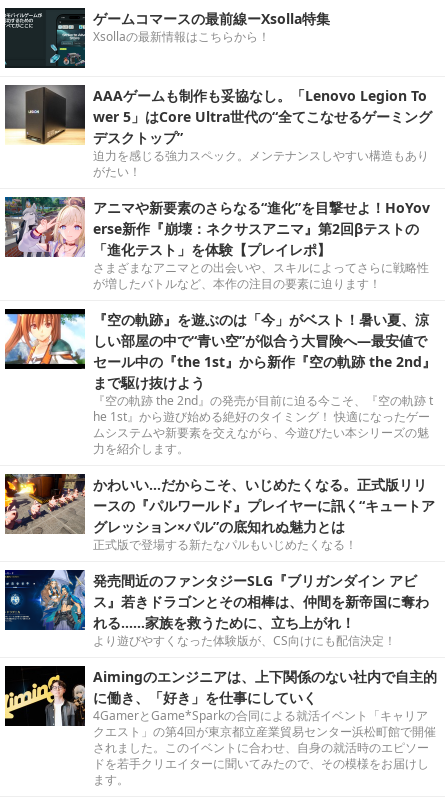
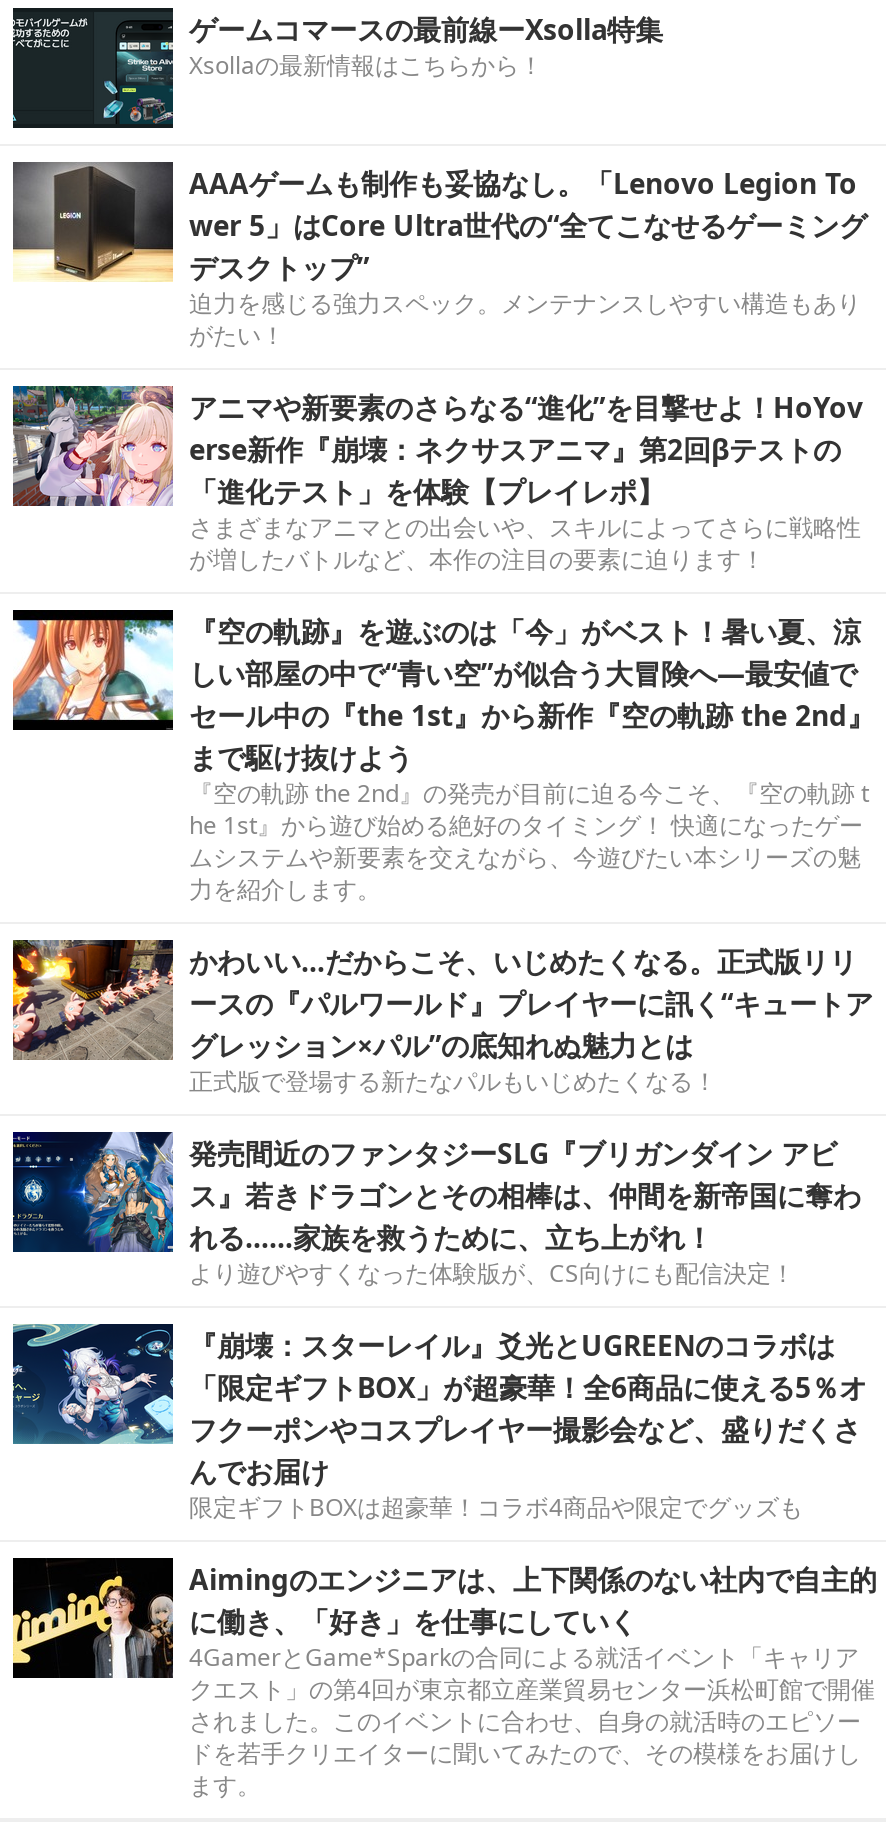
none -> [11,1322,867,1523] [image] | 『崩壊：スターレイル』爻光とUGREENのコラボは | 「限定ギフトBOX」が超豪華！全6商品に使える5％オ | フクーポンやコスプレイヤー撮影会など、盛りだくさ | んでお届け | 限定ギフトBOXは超豪華！コラボ4商品や限定でグッズも

